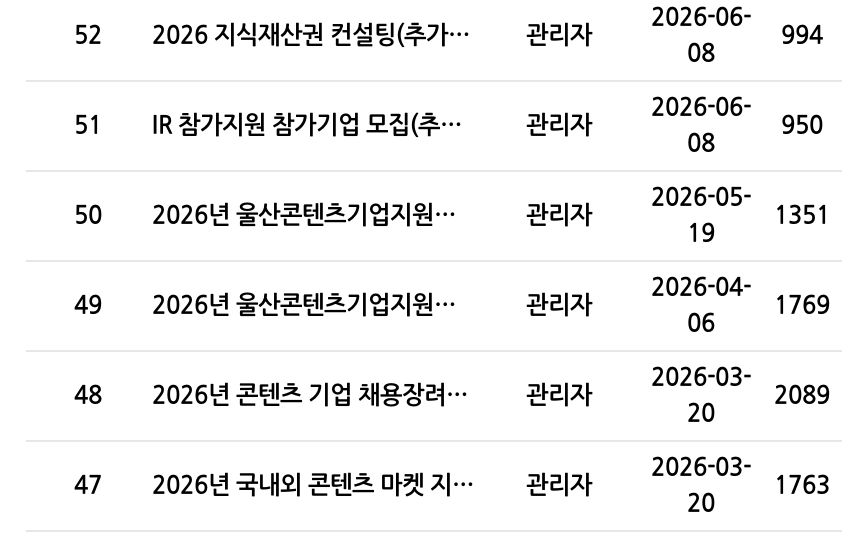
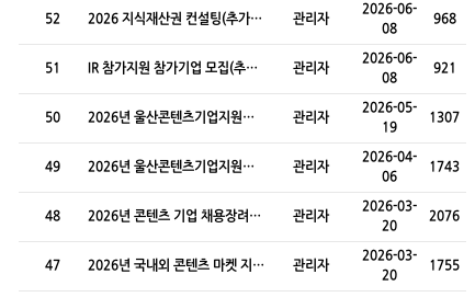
[781,22,823,50] 994 -> [433,12,456,27] 968
[781,112,823,140] 950 -> [433,61,456,77] 921
[774,202,830,230] 1351 -> [429,111,460,126] 1307
[774,292,830,320] 1769 -> [429,160,460,175] 1743
[774,382,830,410] 2089 -> [429,209,460,225] 2076
[774,472,830,500] 1763 -> [429,259,460,274] 1755

